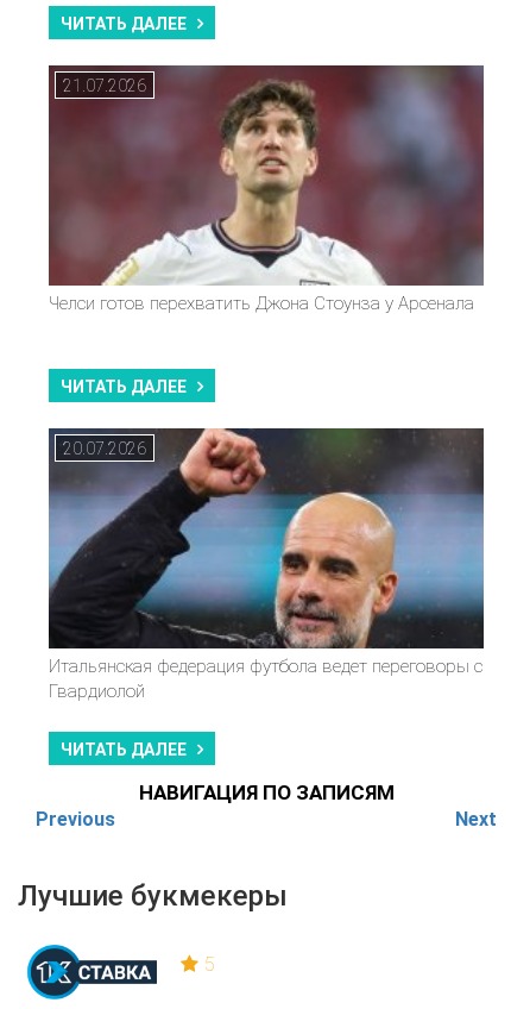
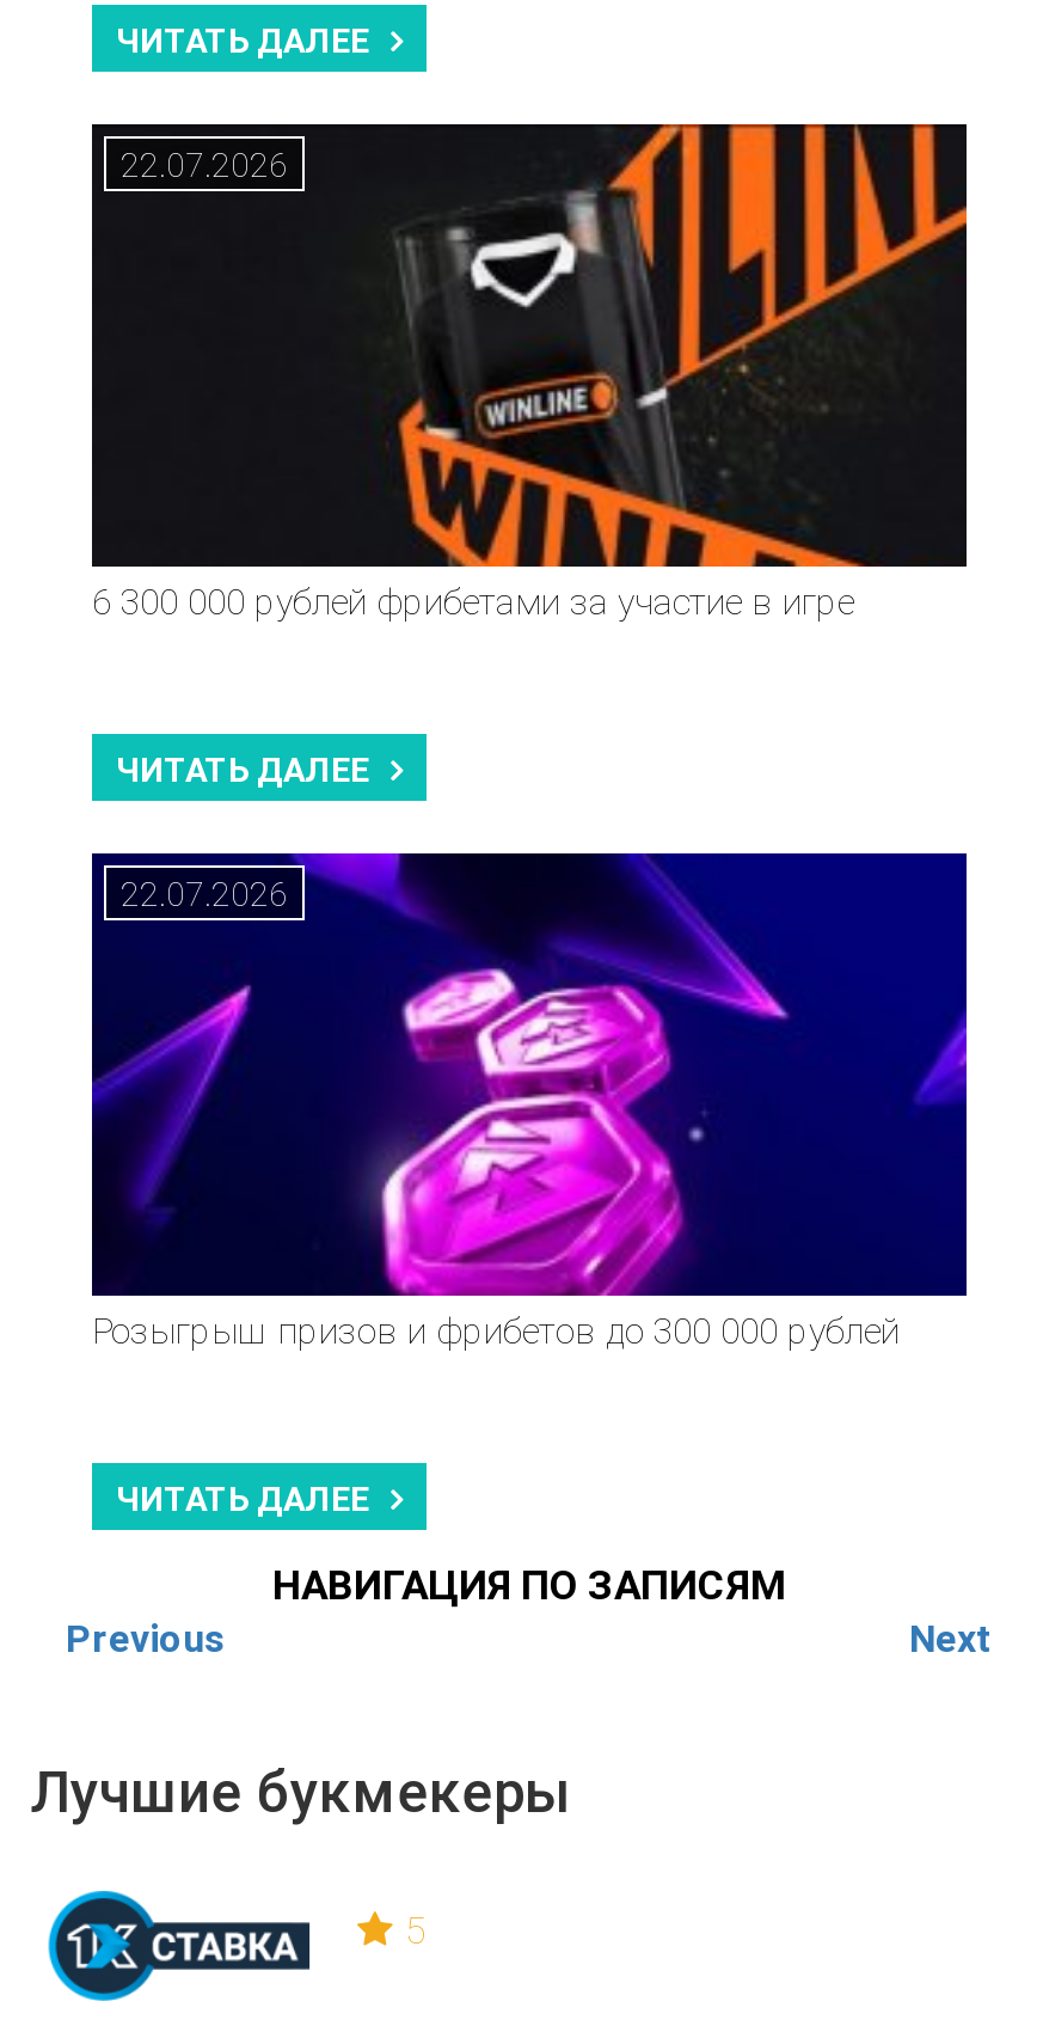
[49,64,485,284] [image] | 21.07.2026 -> [92,122,969,564] [image] | 22.07.2026
[49,293,474,314] Челси готов перехватить Джона Стоунза у Арсенала -> [92,581,854,624] 6 300 000 рублей фрибетами за участие в игре
[48,427,485,647] [image] | 20.07.2026 -> [90,851,969,1293] [image] | 22.07.2026
[49,656,482,702] Итальянская федерация футбола ведет переговоры с | Гвардиолой -> [92,1310,900,1353] Розыгрыш призов и фрибетов до 300 000 рублей

